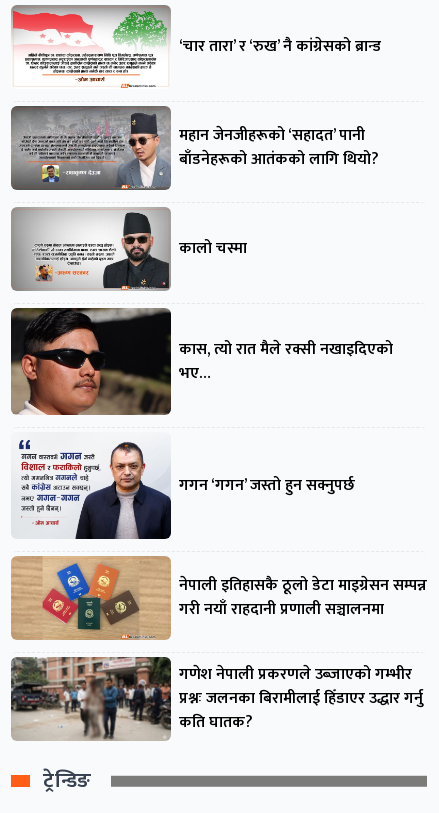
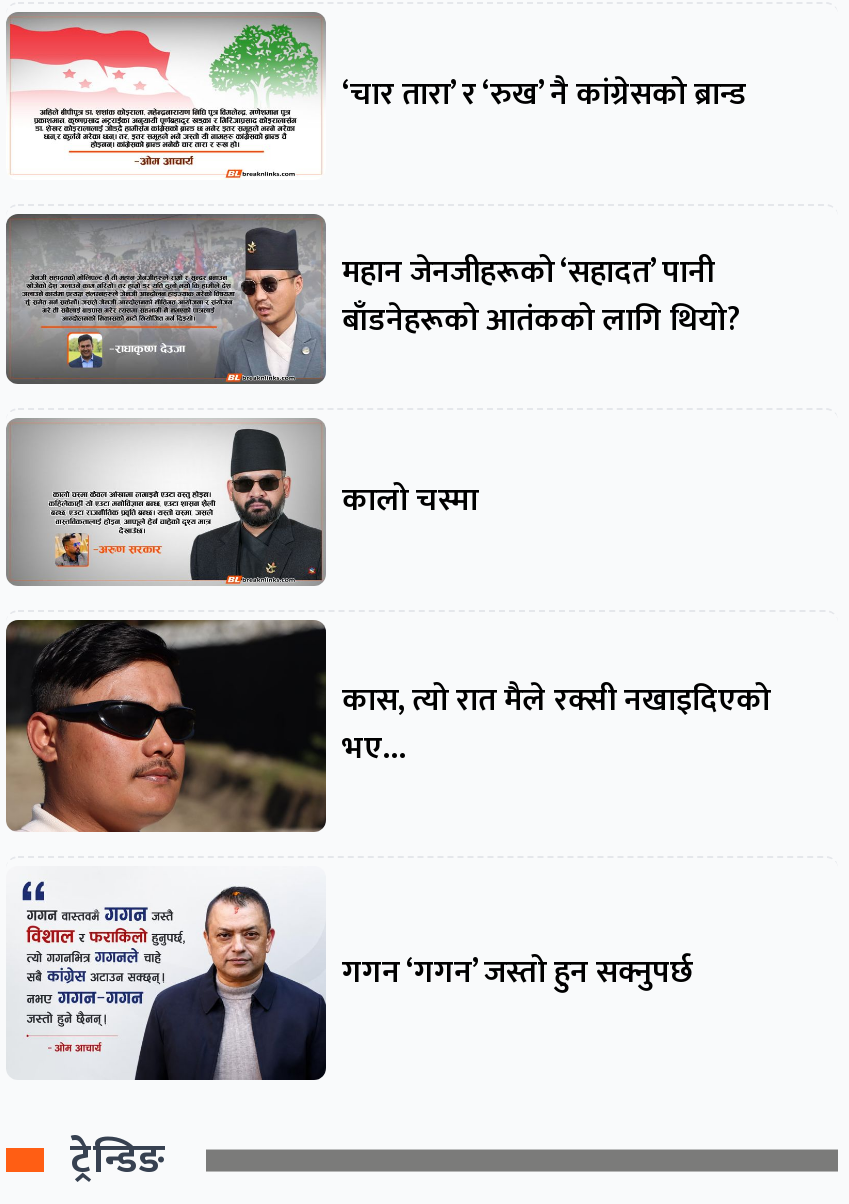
[10,555,427,736] [image] | नेपाली इतिहासकै ठूलो डेटा माइग्रेसन सम्पन्न | गरी नयाँ राहदानी प्रणाली सञ्चालनमा | गणेश नेपाली प्रकरणले उब्जाएको गम्भीर | प्रश्नः जलनका बिरामीलाई हिँडाएर उद्धार गर्नु | कति घातक? -> none
[10,656,165,741] [image] -> none

